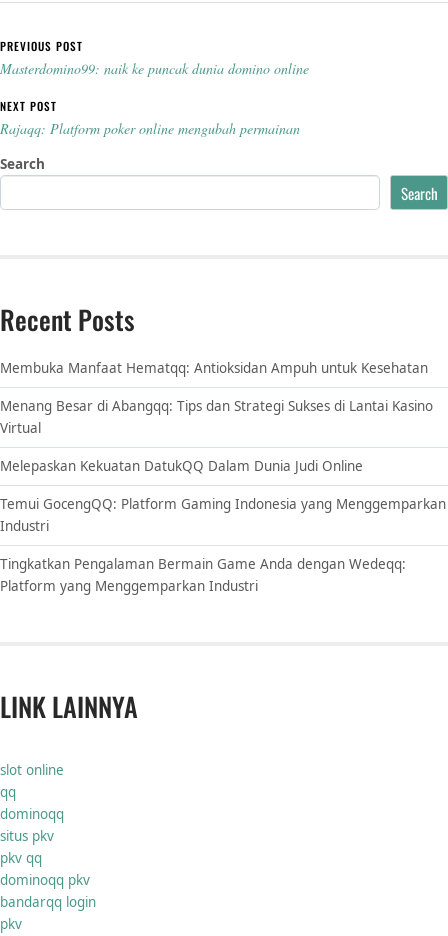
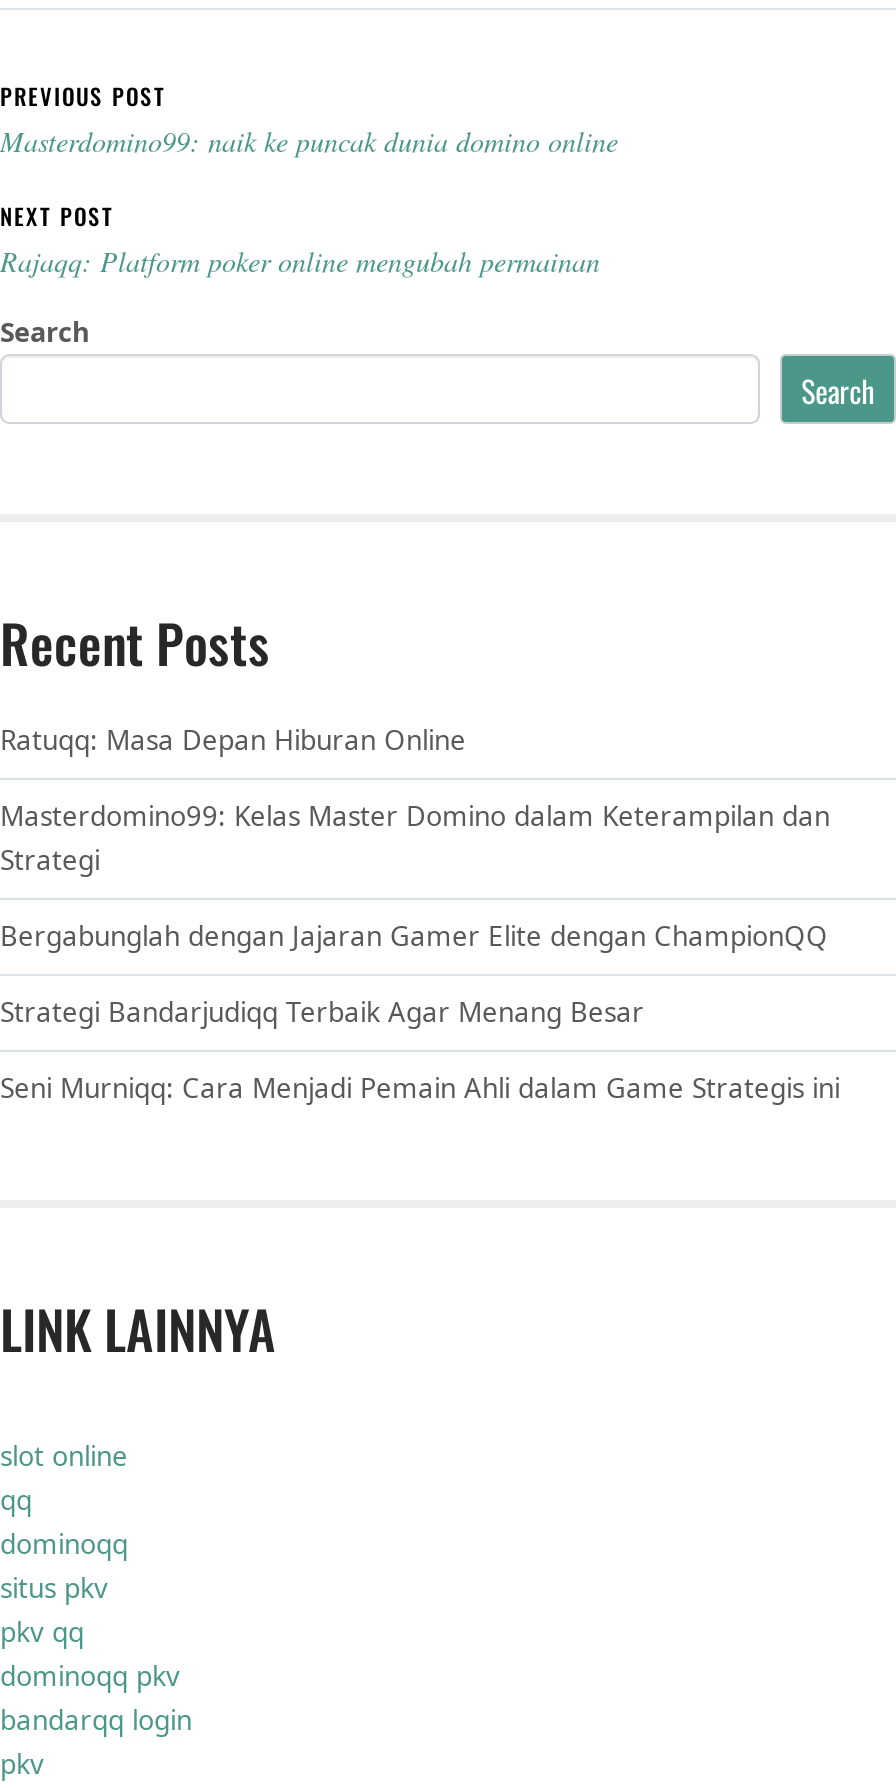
[0,359,428,377] Membuka Manfaat Hematqq: Antioksidan Ampuh untuk Kesehatan -> [0,723,466,759] Ratuqq: Masa Depan Hiburan Online
[0,397,433,437] Menang Besar di Abangqq: Tips dan Strategi Sukses di Lantai Kasino | Virtual -> [0,799,830,879] Masterdomino99: Kelas Master Domino dalam Keterampilan dan | Strategi
[0,457,363,475] Melepaskan Kekuatan DatukQQ Dalam Dunia Judi Online -> [0,919,828,955] Bergabunglah dengan Jajaran Gamer Elite dengan ChampionQQ
[0,495,446,535] Temui GocengQQ: Platform Gaming Indonesia yang Menggemparkan | Industri -> [0,995,644,1031] Strategi Bandarjudiqq Terbaik Agar Menang Besar
[0,555,406,595] Tingkatkan Pengalaman Bermain Game Anda dengan Wedeqq: | Platform yang Menggemparkan Industri -> [0,1071,840,1107] Seni Murniqq: Cara Menjadi Pemain Ahli dalam Game Strategis ini

